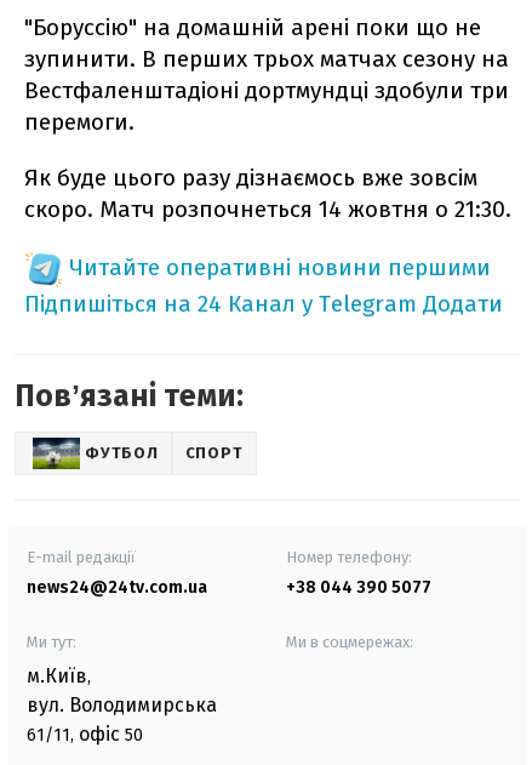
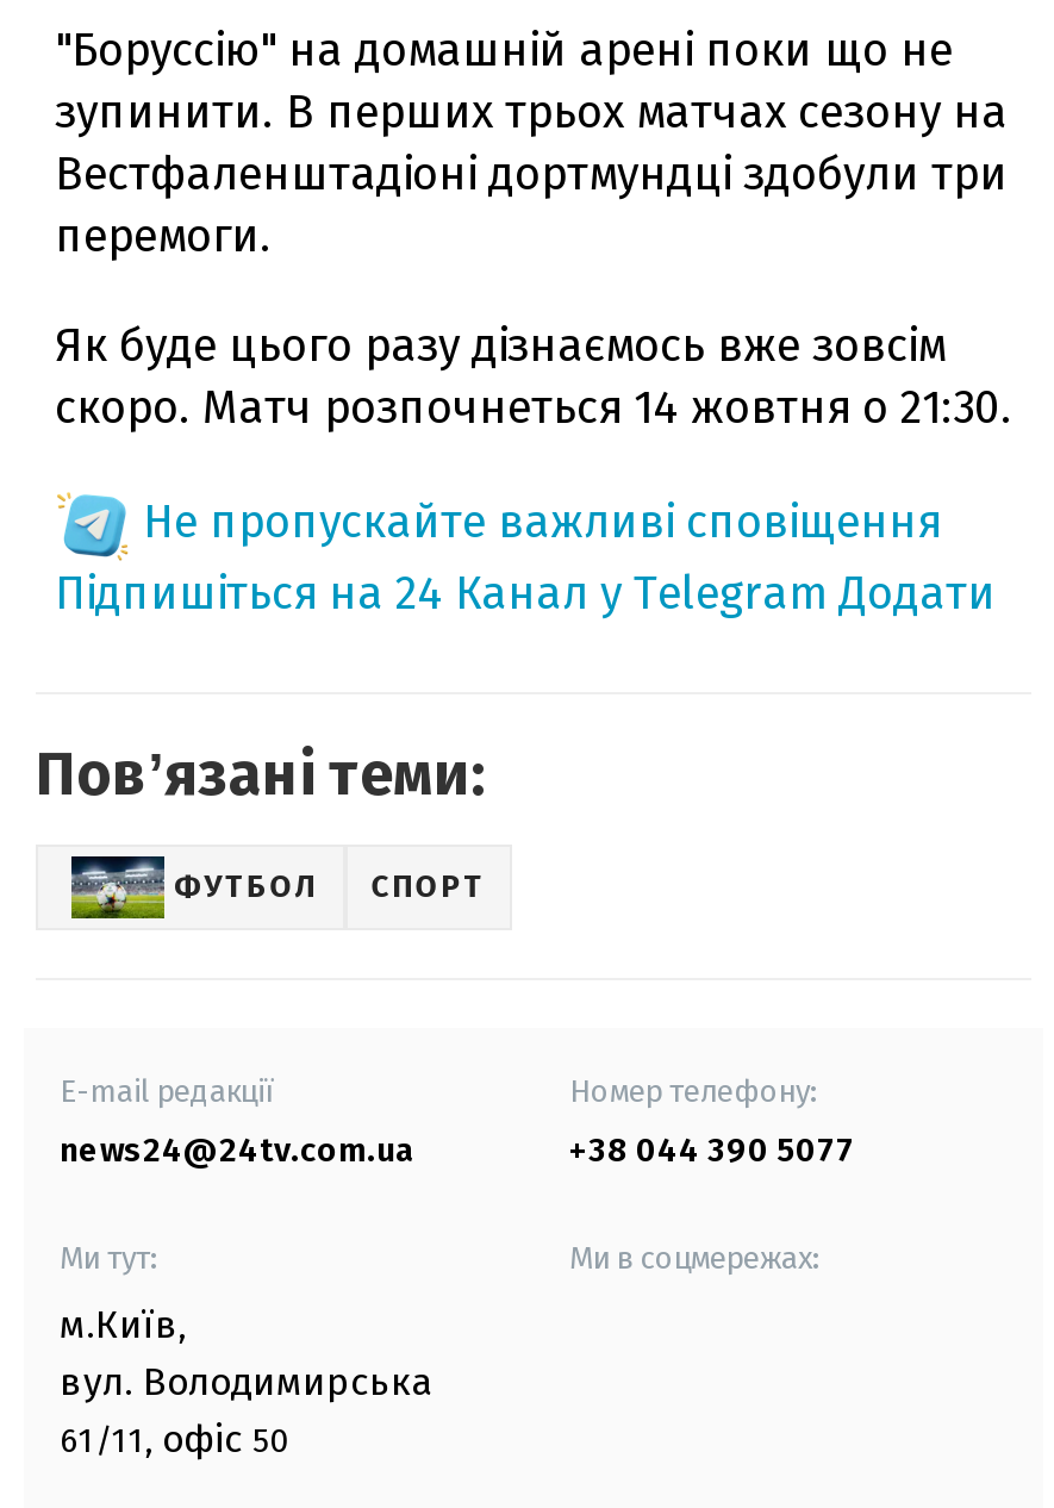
[69,253,491,281] Читайте оперативні новини першими -> [143,493,941,548] Не пропускайте важливі сповіщення

